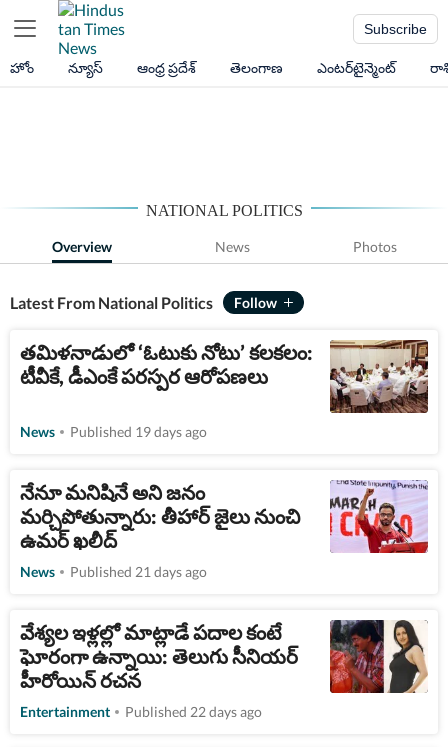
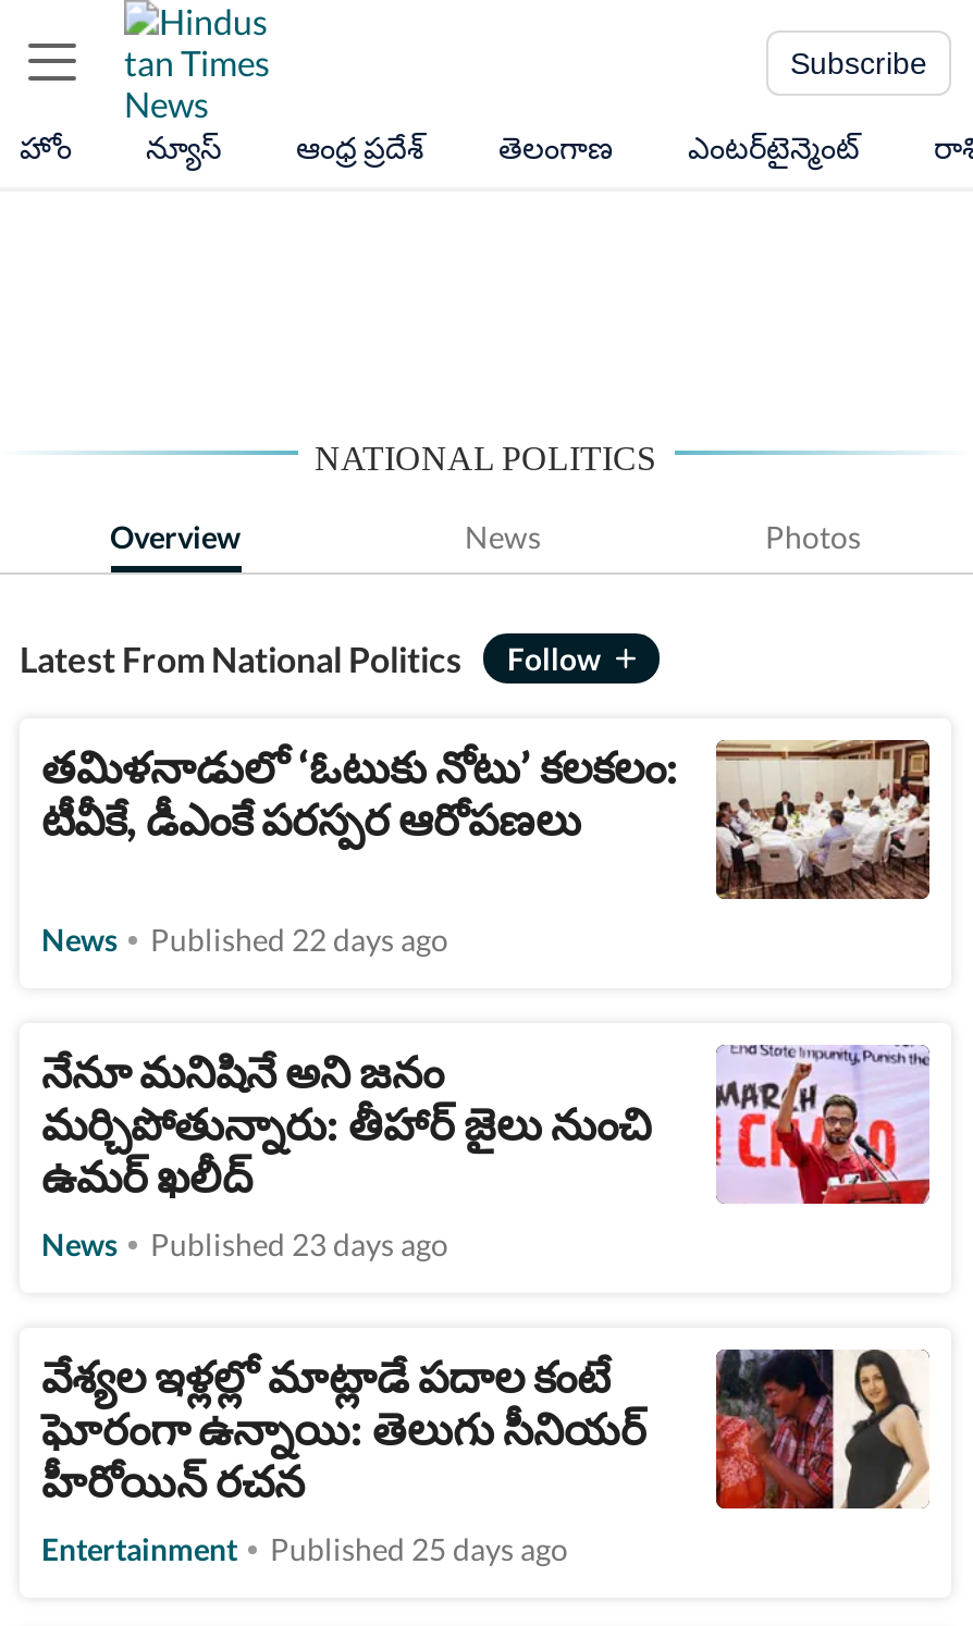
[70,423,207,440] Published 19 days ago -> none
[70,563,207,580] Published 21 days ago -> [150,1225,448,1262] Published 23 days ago
moved [125,703,262,720] -> [150,921,448,958]: Published 22 days ago
none -> [270,1530,568,1567] Published 25 days ago

